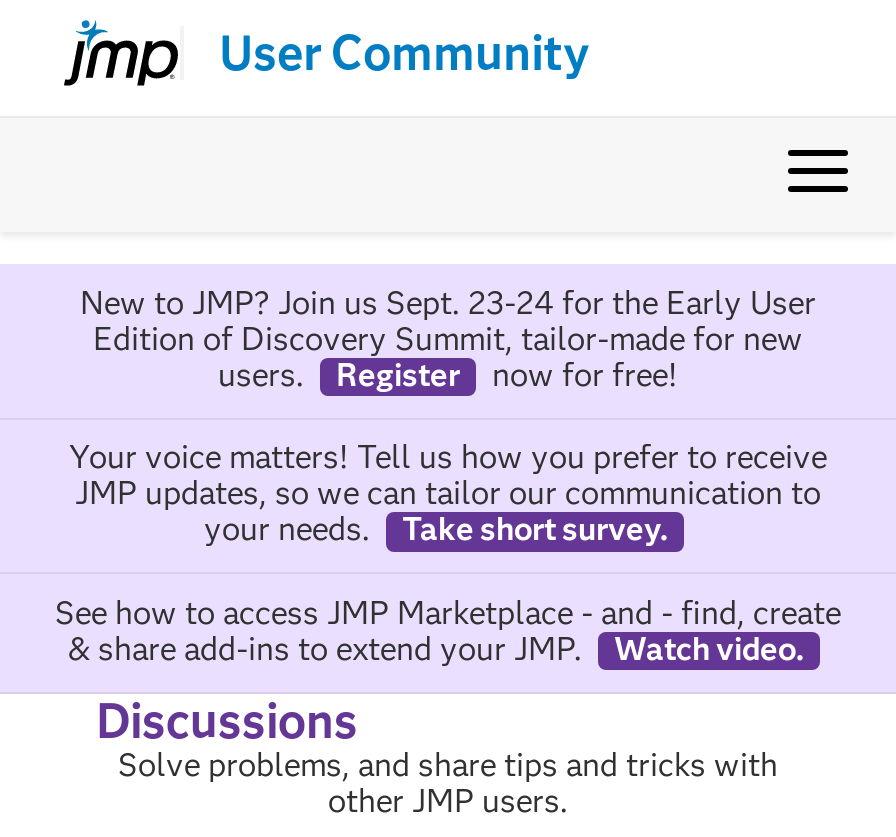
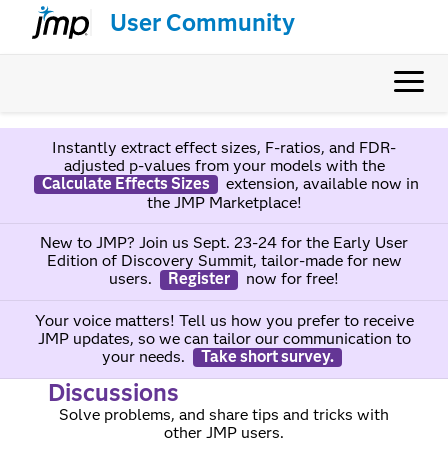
none -> [41,138,418,212] Instantly extract effect sizes, F-ratios, and FDR- | adjusted p-values from your models with the | Calculate Effects Sizes | extension, available now in | the JMP Marketplace!
moved [69,284,827,548] -> [34,233,413,366]: New to JMP? Join us Sept. 23-24 for the Early User | Edition of Discovery Summit, tailor-made for new | users. | ... | your needs. | Take short survey.
[55,593,841,667] See how to access JMP Marketplace - and - find, create | & share add-ins to extend your JMP. | Watch video. -> none

